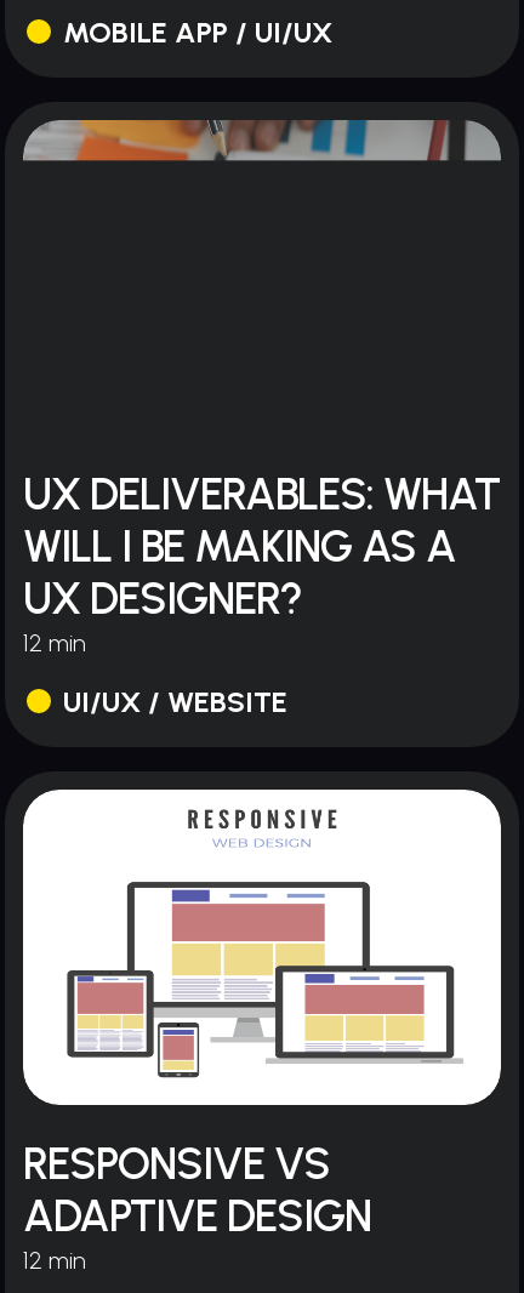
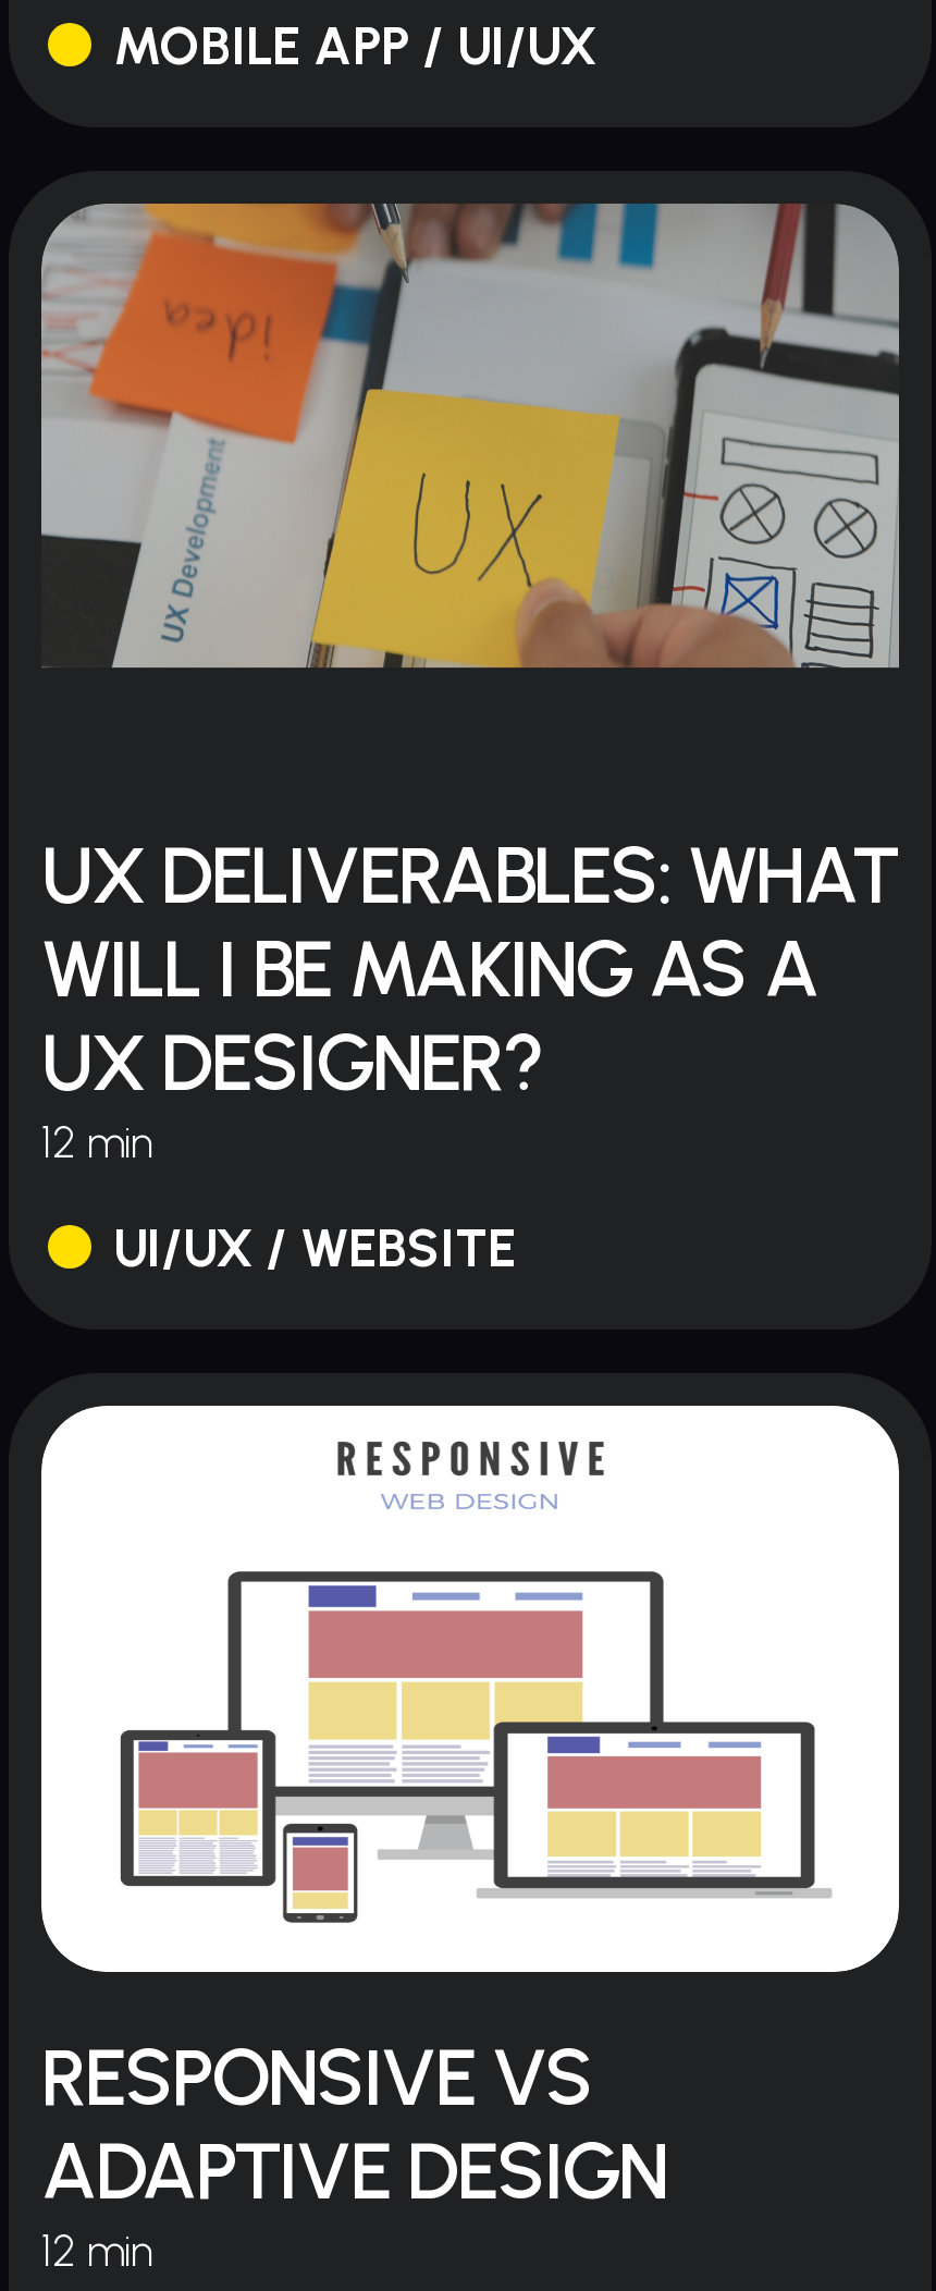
none -> [39,275,901,670] [image]

